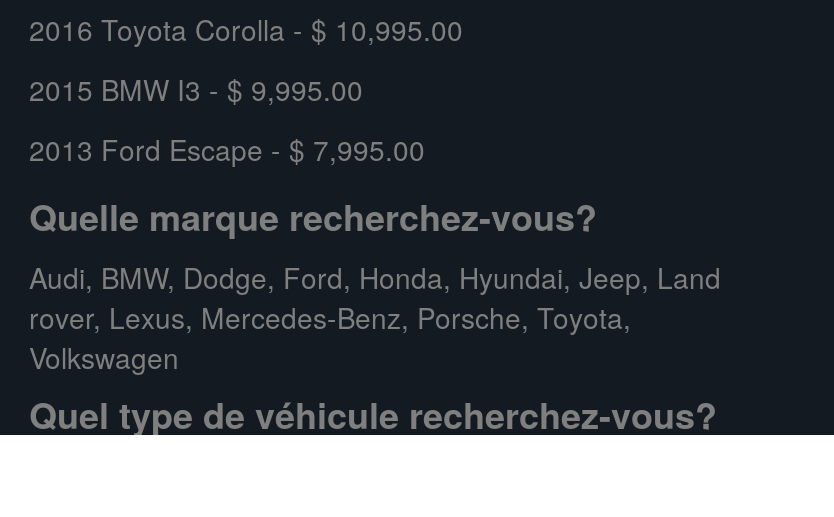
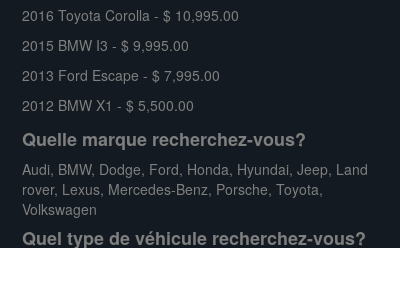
none -> [22,95,194,115] 2012 BMW X1 - $ 5,500.00

